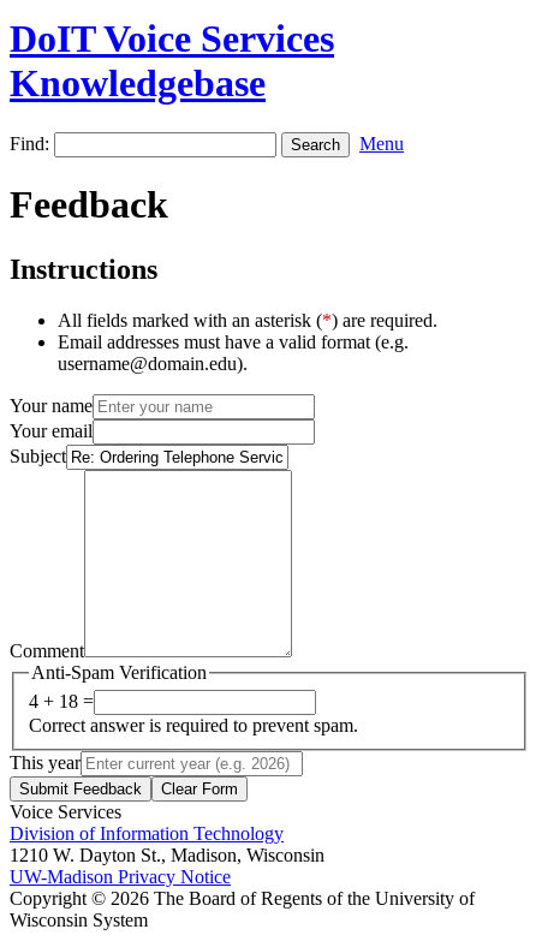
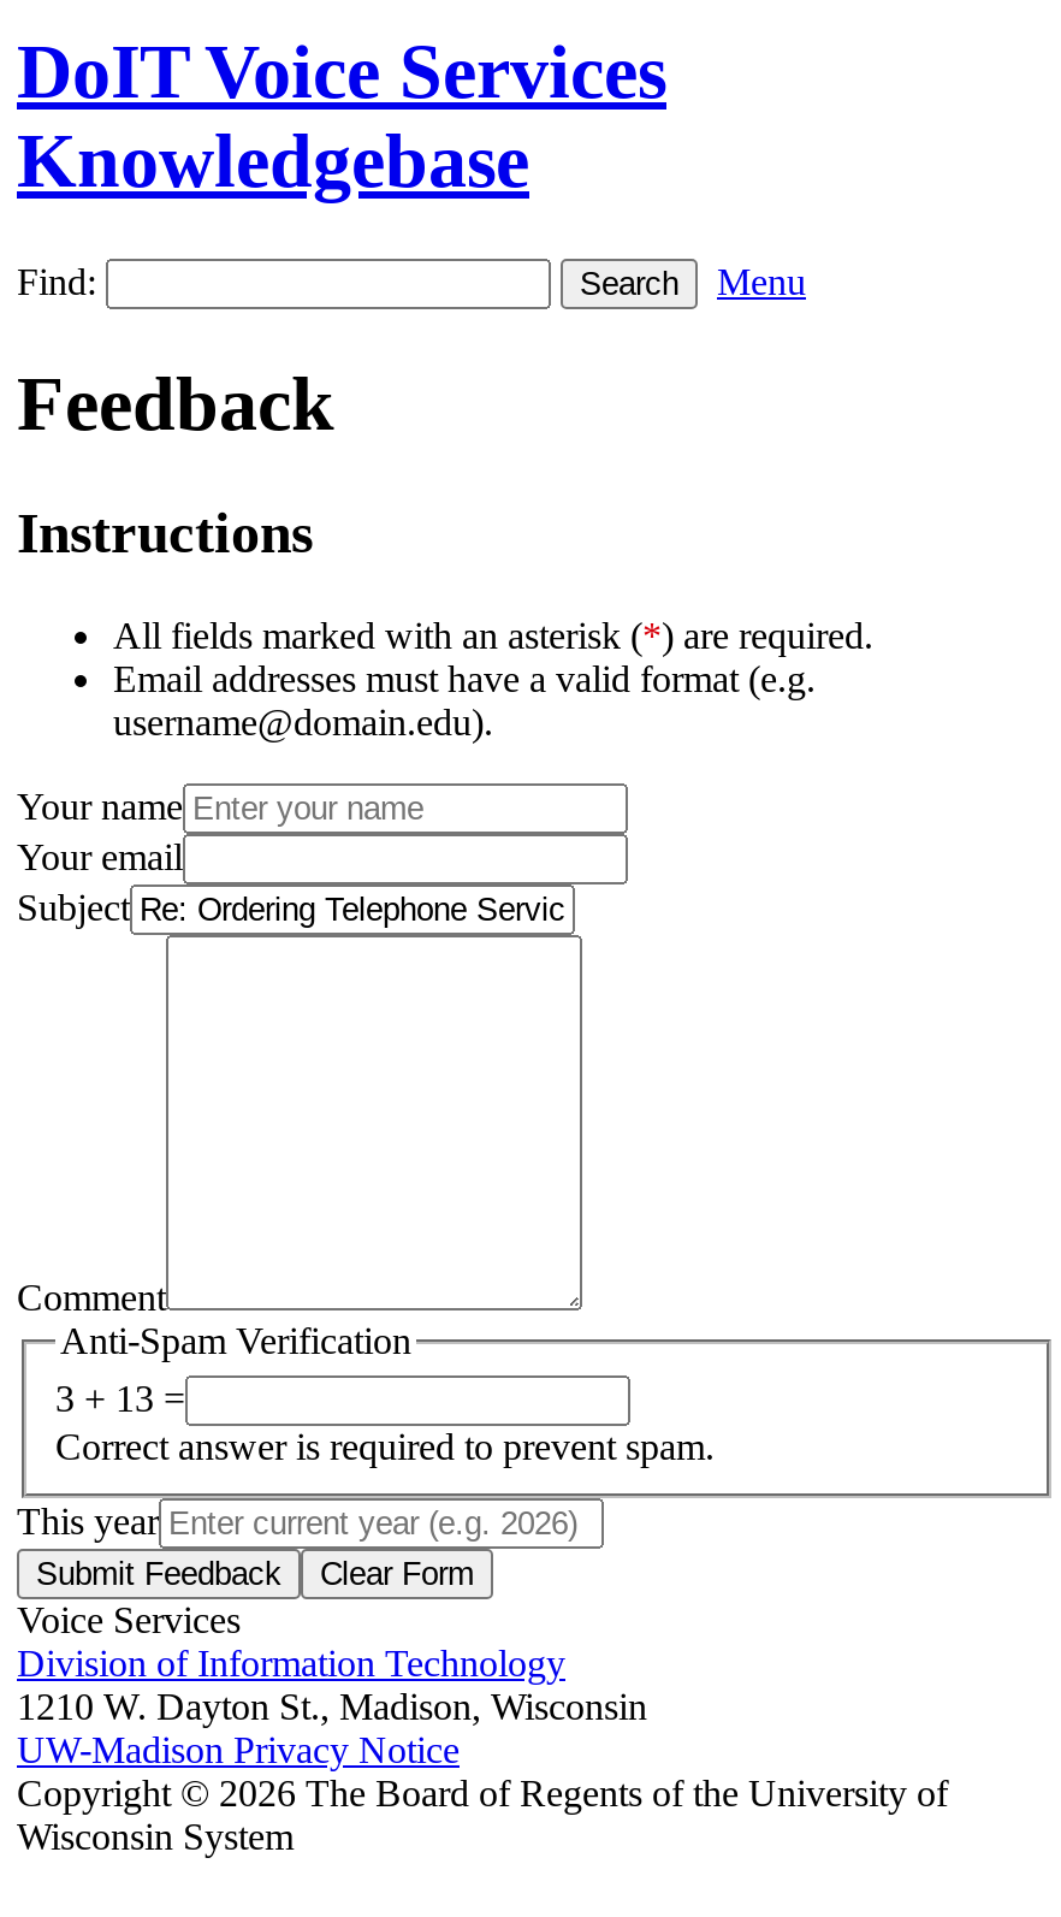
[29,691,94,712] 4 + 18 = -> [55,1378,185,1419] 3 + 13 =

